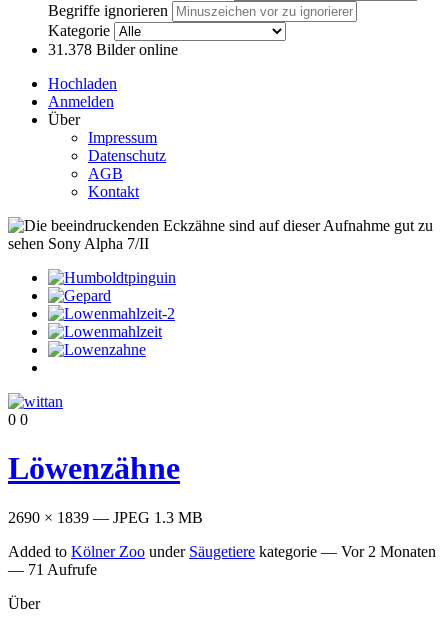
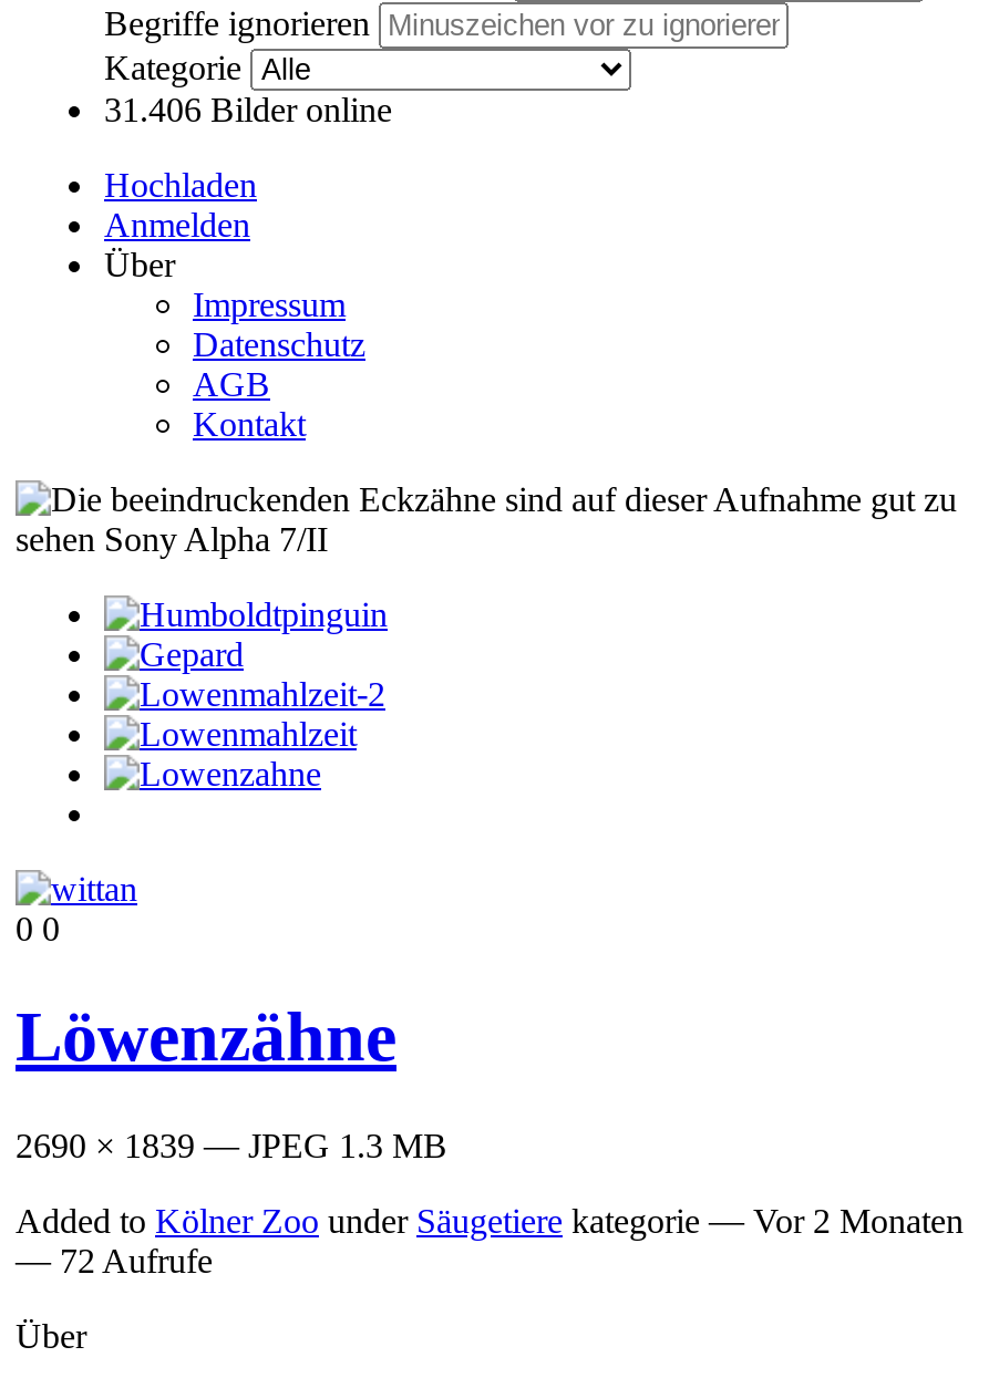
[48,41,178,58] 31.378 Bilder online -> [104,91,392,128] 31.406 Bilder online
[8,561,97,578] — 71 Aufrufe -> [16,1242,213,1279] — 72 Aufrufe

